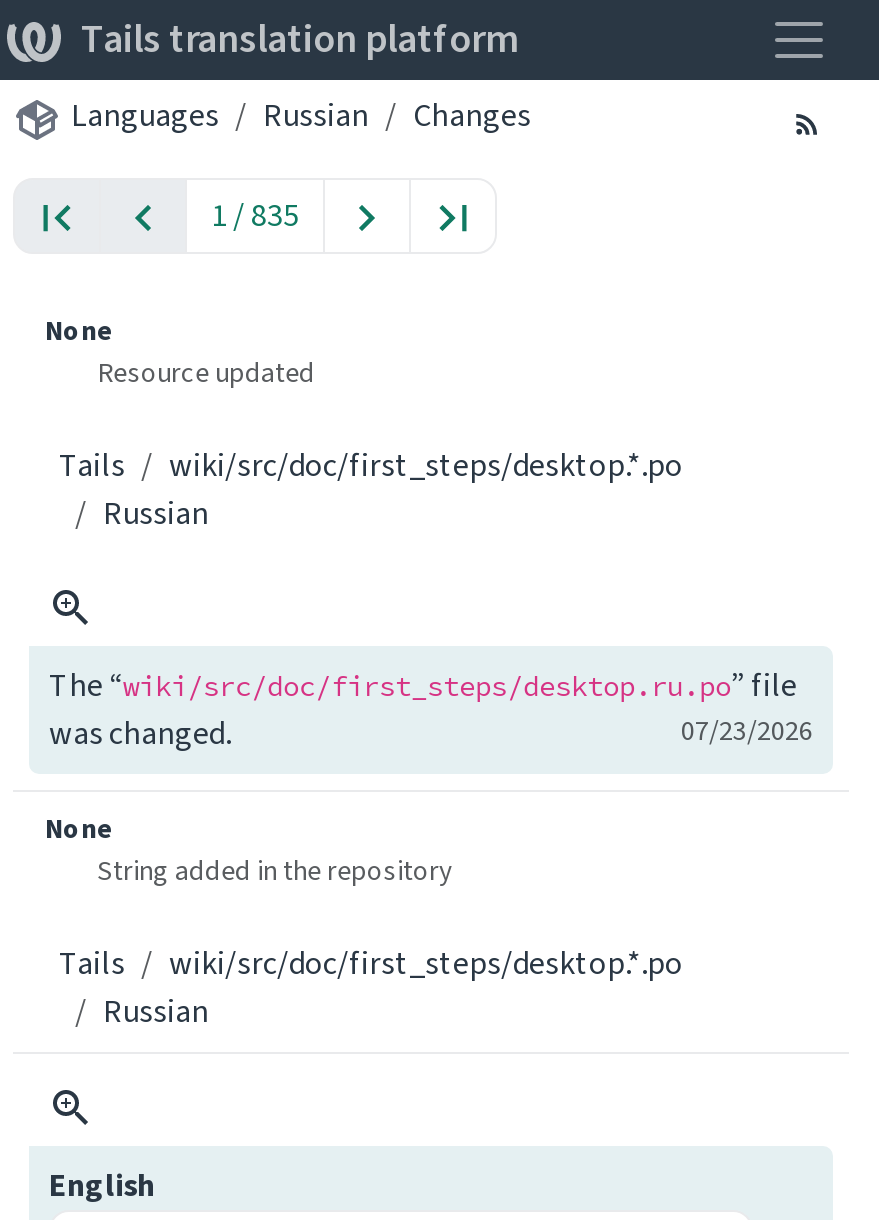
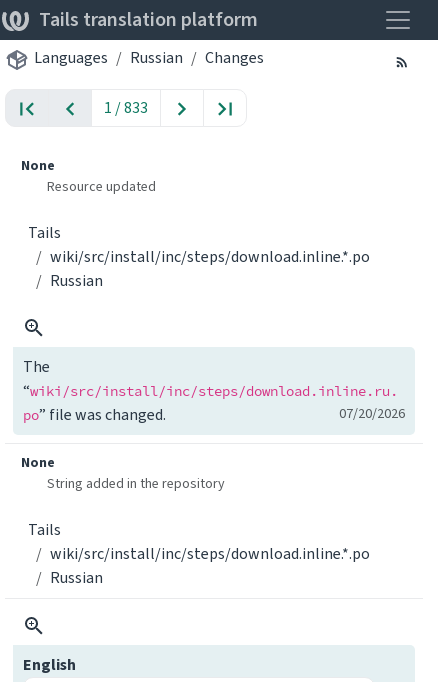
[211,194,299,236] 1 / 835 -> [104,97,148,118] 1 / 833
[169,444,683,486] wiki/src/doc/first_steps/desktop.*.po -> [50,246,370,267] wiki/src/install/inc/steps/download.inline.*.po
[49,664,813,754] The “wiki/src/doc/first_steps/desktop.ru.po” file | was changed. | 07/23/2026 -> [23,356,405,425] The | “wiki/src/install/inc/steps/download.inline.ru. | po” file was changed. | 07/20/2026
[169,942,683,984] wiki/src/doc/first_steps/desktop.*.po -> [50,543,370,564] wiki/src/install/inc/steps/download.inline.*.po

